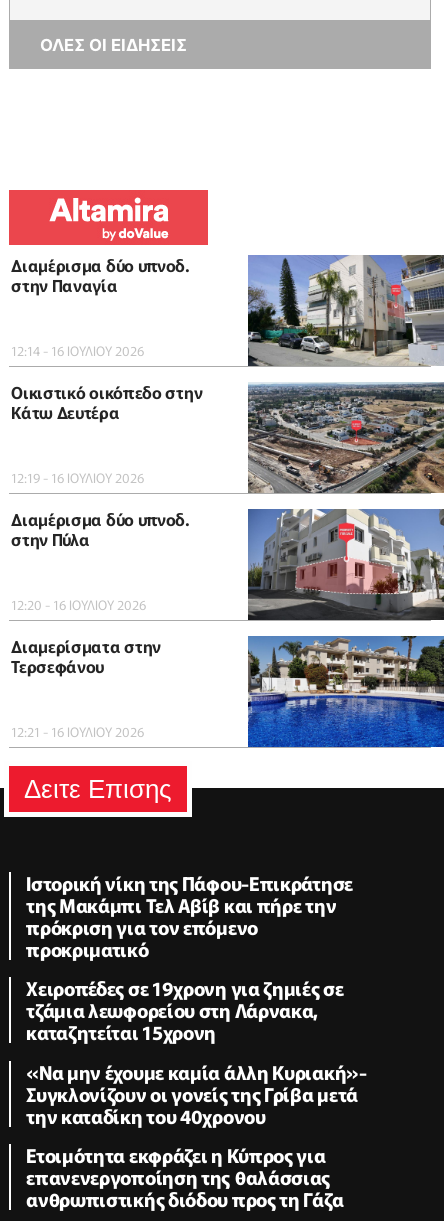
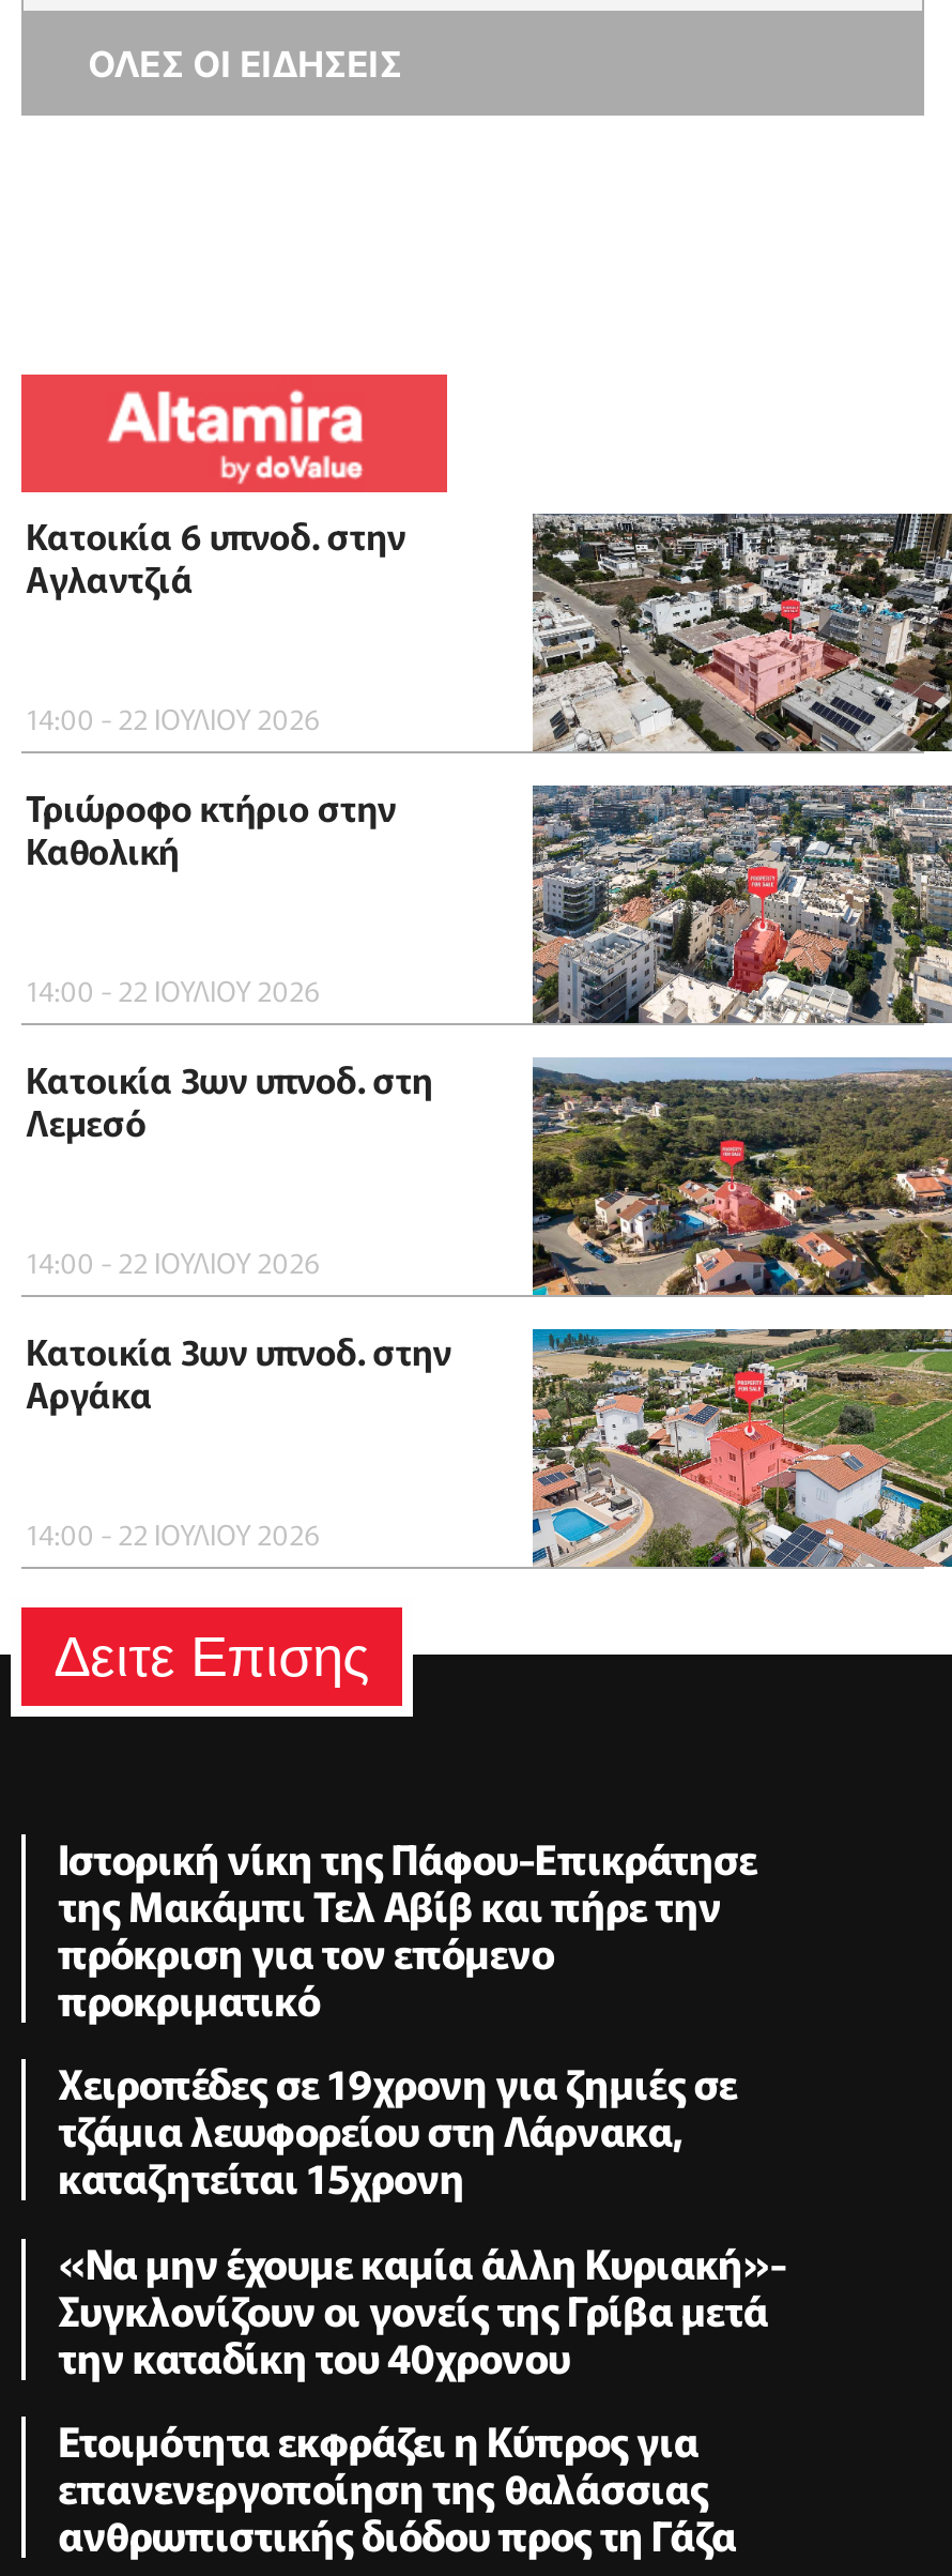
[11,253,189,297] Διαμέρισμα δύο υπνοδ. | στην Παναγία -> [26,509,405,603] Κατοικία 6 υπνοδ. στην | Αγλαντζιά
[247,254,441,367] [image] -> [531,512,946,753] [image]
[11,341,144,360] 12:14 - 16 ΙΟΥΛΙΟΥ 2026 -> [26,697,319,738] 14:00 - 22 ΙΟΥΛΙΟΥ 2026
[11,380,202,424] Οικιστικό οικόπεδο στην | Κάτω Δευτέρα -> [26,781,396,875] Τριώροφο κτήριο στην | Καθολική
[248,382,441,494] [image] -> [533,786,946,1025] [image]
[11,468,144,487] 12:19 - 16 ΙΟΥΛΙΟΥ 2026 -> [26,969,319,1010] 14:00 - 22 ΙΟΥΛΙΟΥ 2026
[11,507,189,551] Διαμέρισμα δύο υπνοδ. | στην Πύλα -> [26,1052,433,1147] Κατοικία 3ων υπνοδ. στη | Λεμεσό
[247,509,441,621] [image] -> [531,1057,946,1297] [image]
[11,595,146,614] 12:20 - 16 ΙΟΥΛΙΟΥ 2026 -> [26,1241,319,1281] 14:00 - 22 ΙΟΥΛΙΟΥ 2026
[11,634,161,678] Διαμερίσματα στην | Τερσεφάνου -> [26,1324,451,1418] Κατοικία 3ων υπνοδ. στην | Αργάκα
[247,635,441,748] [image] -> [531,1327,946,1569] [image]
[11,721,144,740] 12:21 - 16 ΙΟΥΛΙΟΥ 2026 -> [26,1512,319,1553] 14:00 - 22 ΙΟΥΛΙΟΥ 2026

